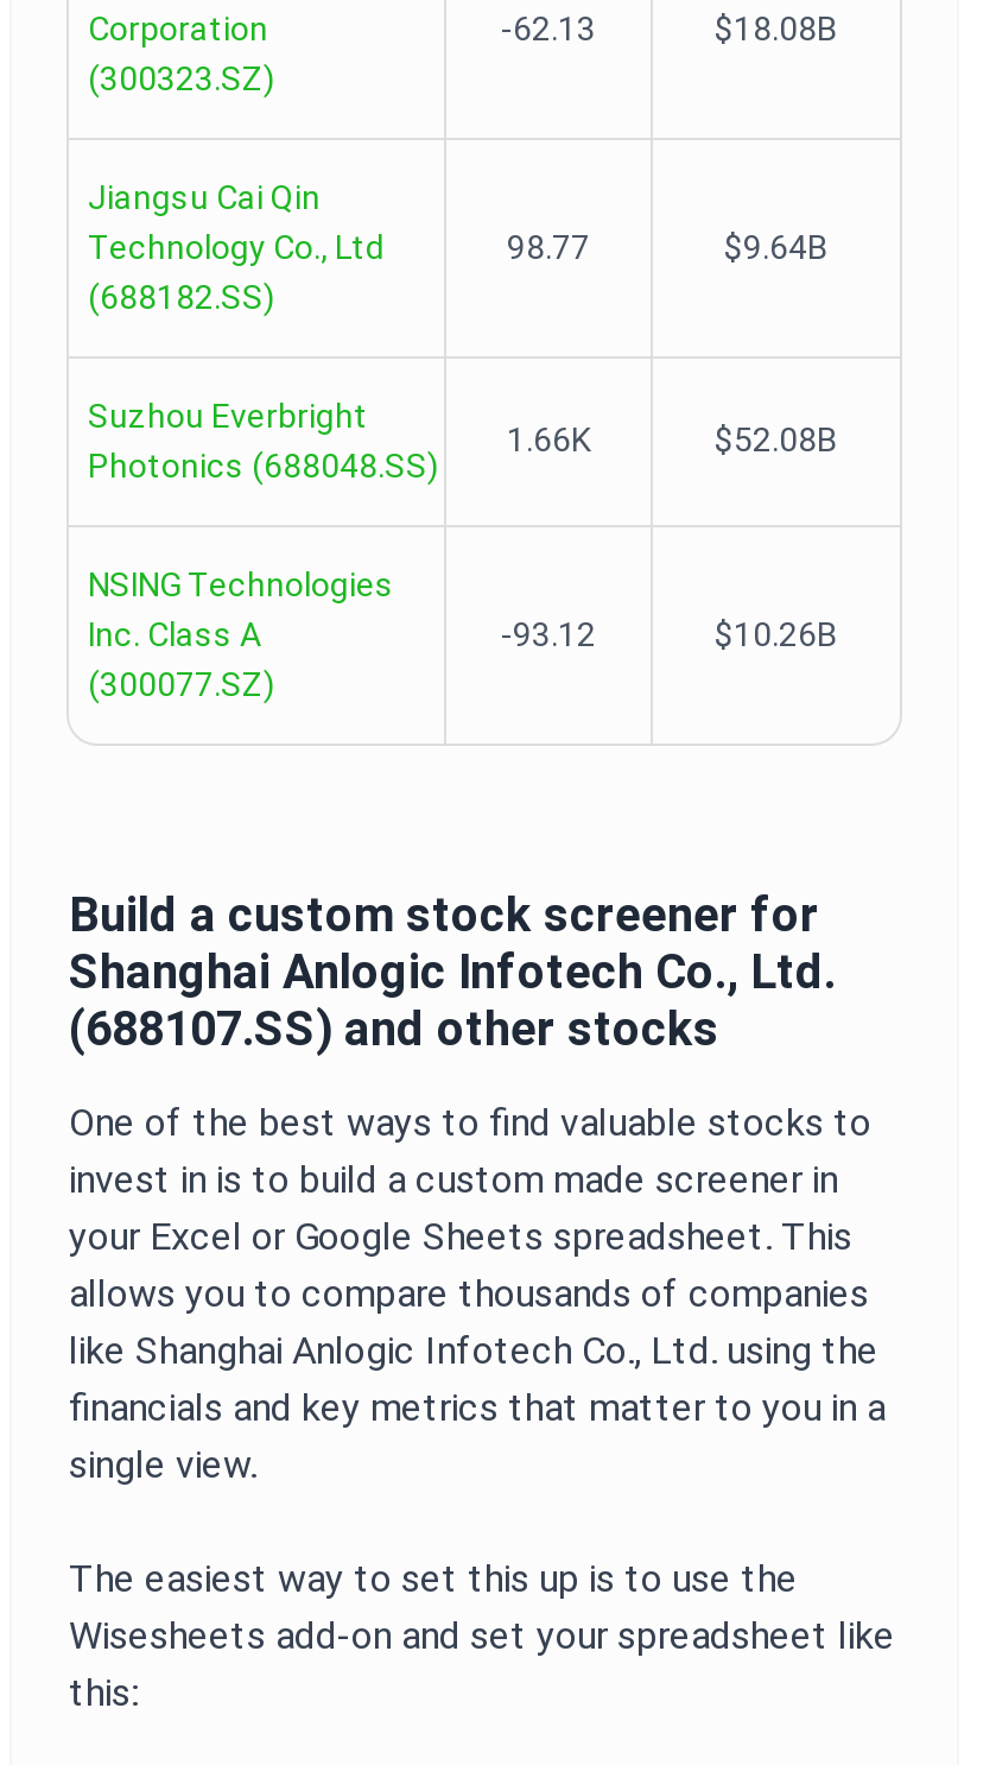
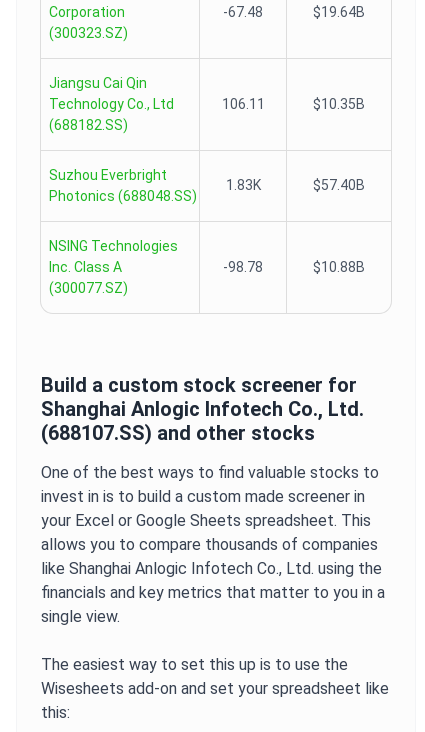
[501,10,838,48] -62.13 | $18.08B -> [223,4,365,20] -67.48 | $19.64B
[507,228,829,266] 98.77 | $9.64B -> [221,96,365,112] 106.11 | $10.35B
[507,420,838,458] 1.66K | $52.08B -> [225,177,365,193] 1.83K | $57.40B
[501,615,838,653] -93.12 | $10.26B -> [223,259,365,275] -98.78 | $10.88B

